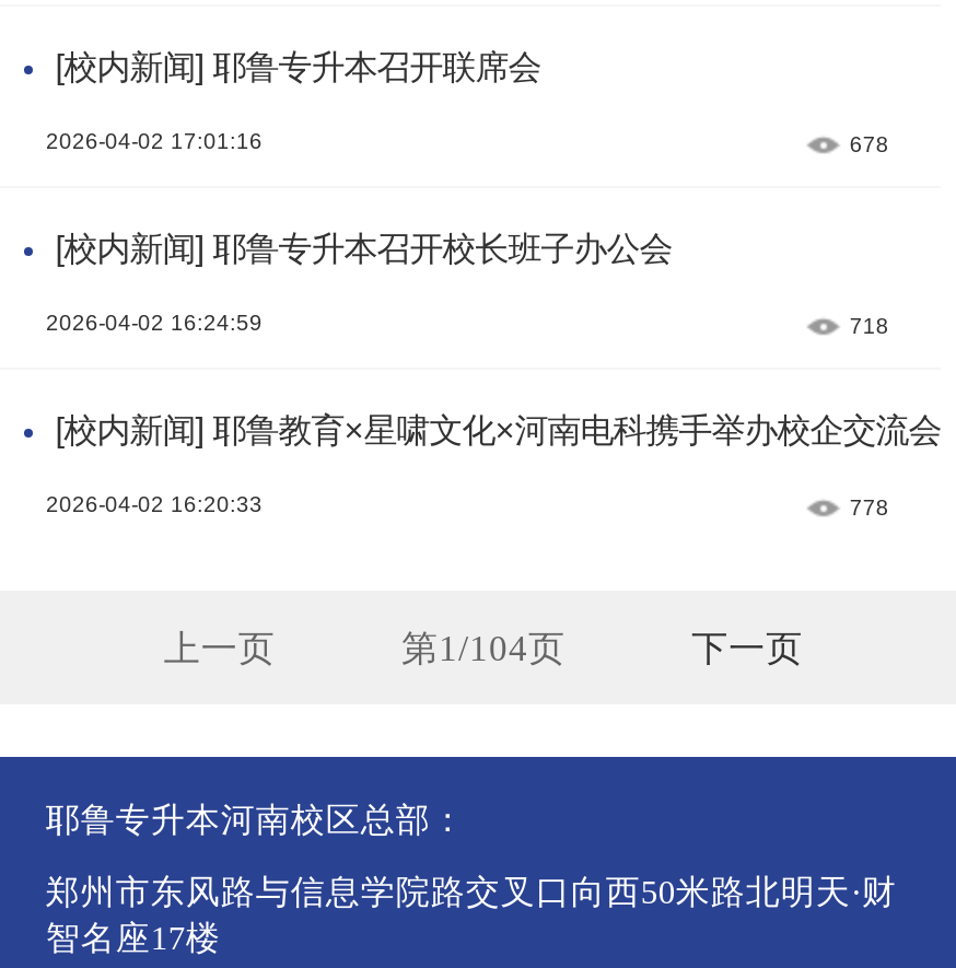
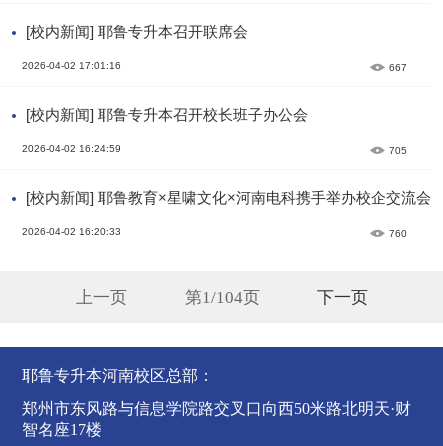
[849,132,889,156] 678 -> [389,61,407,72] 667
[849,313,889,337] 718 -> [389,144,407,155] 705
[849,494,889,518] 778 -> [389,227,407,238] 760

